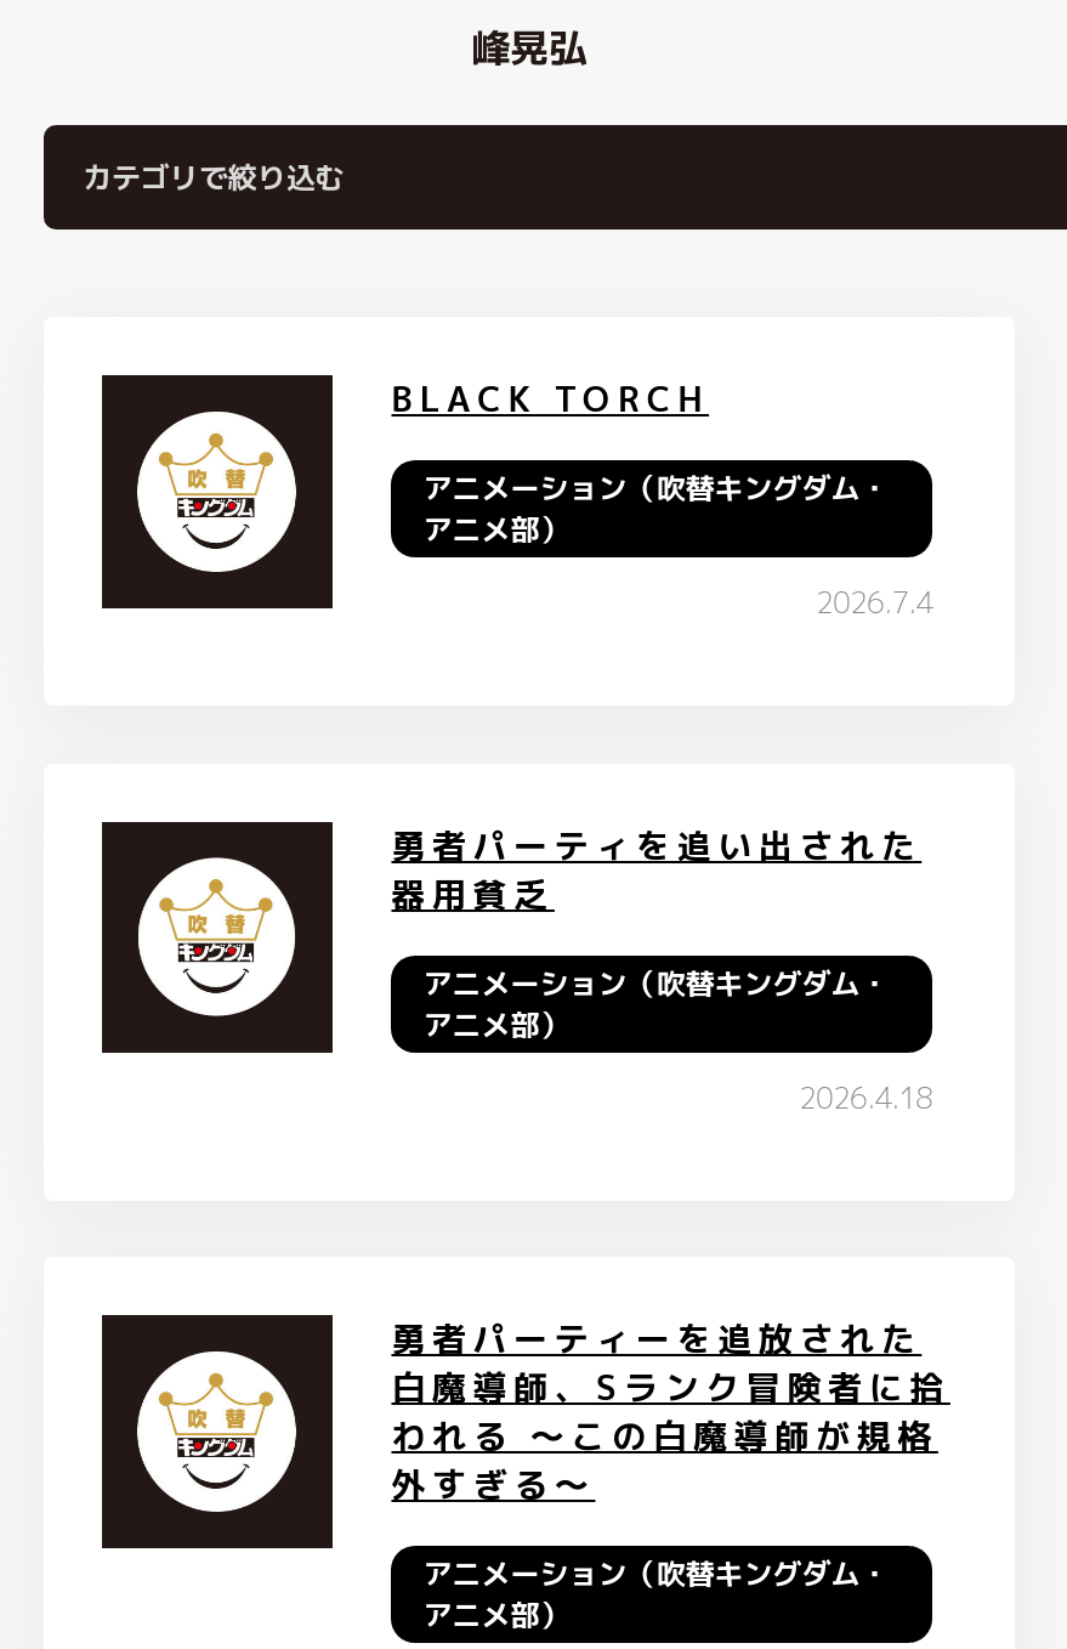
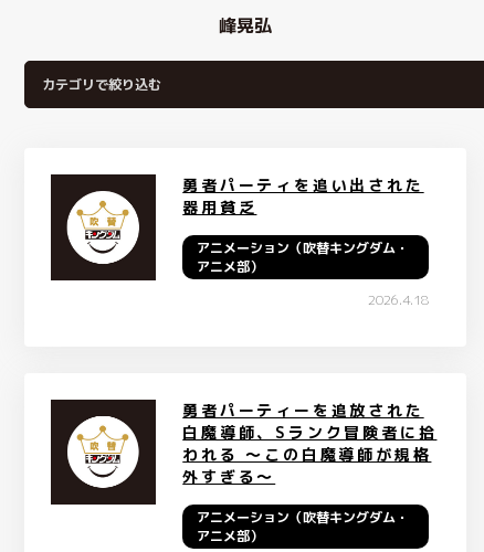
[391,375,933,623] BLACK TORCH | アニメーション（吹替キングダム・ | アニメ部） | 2026.7.4 -> none

